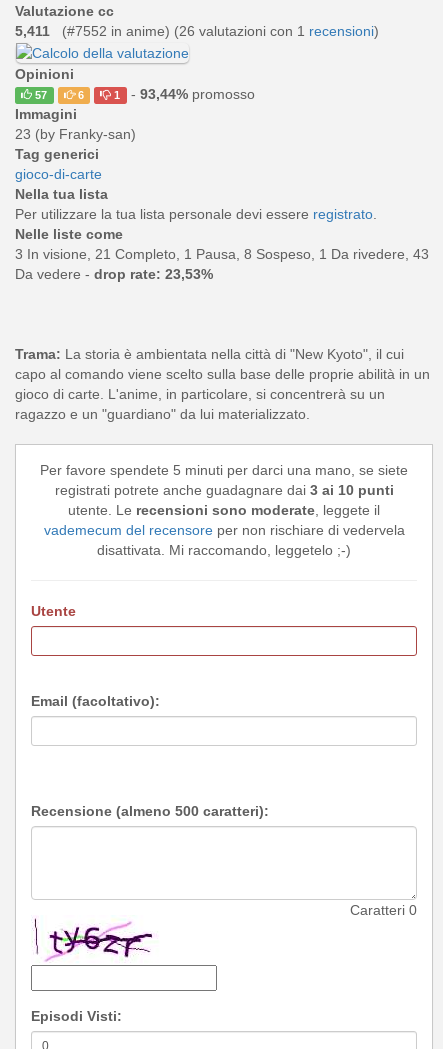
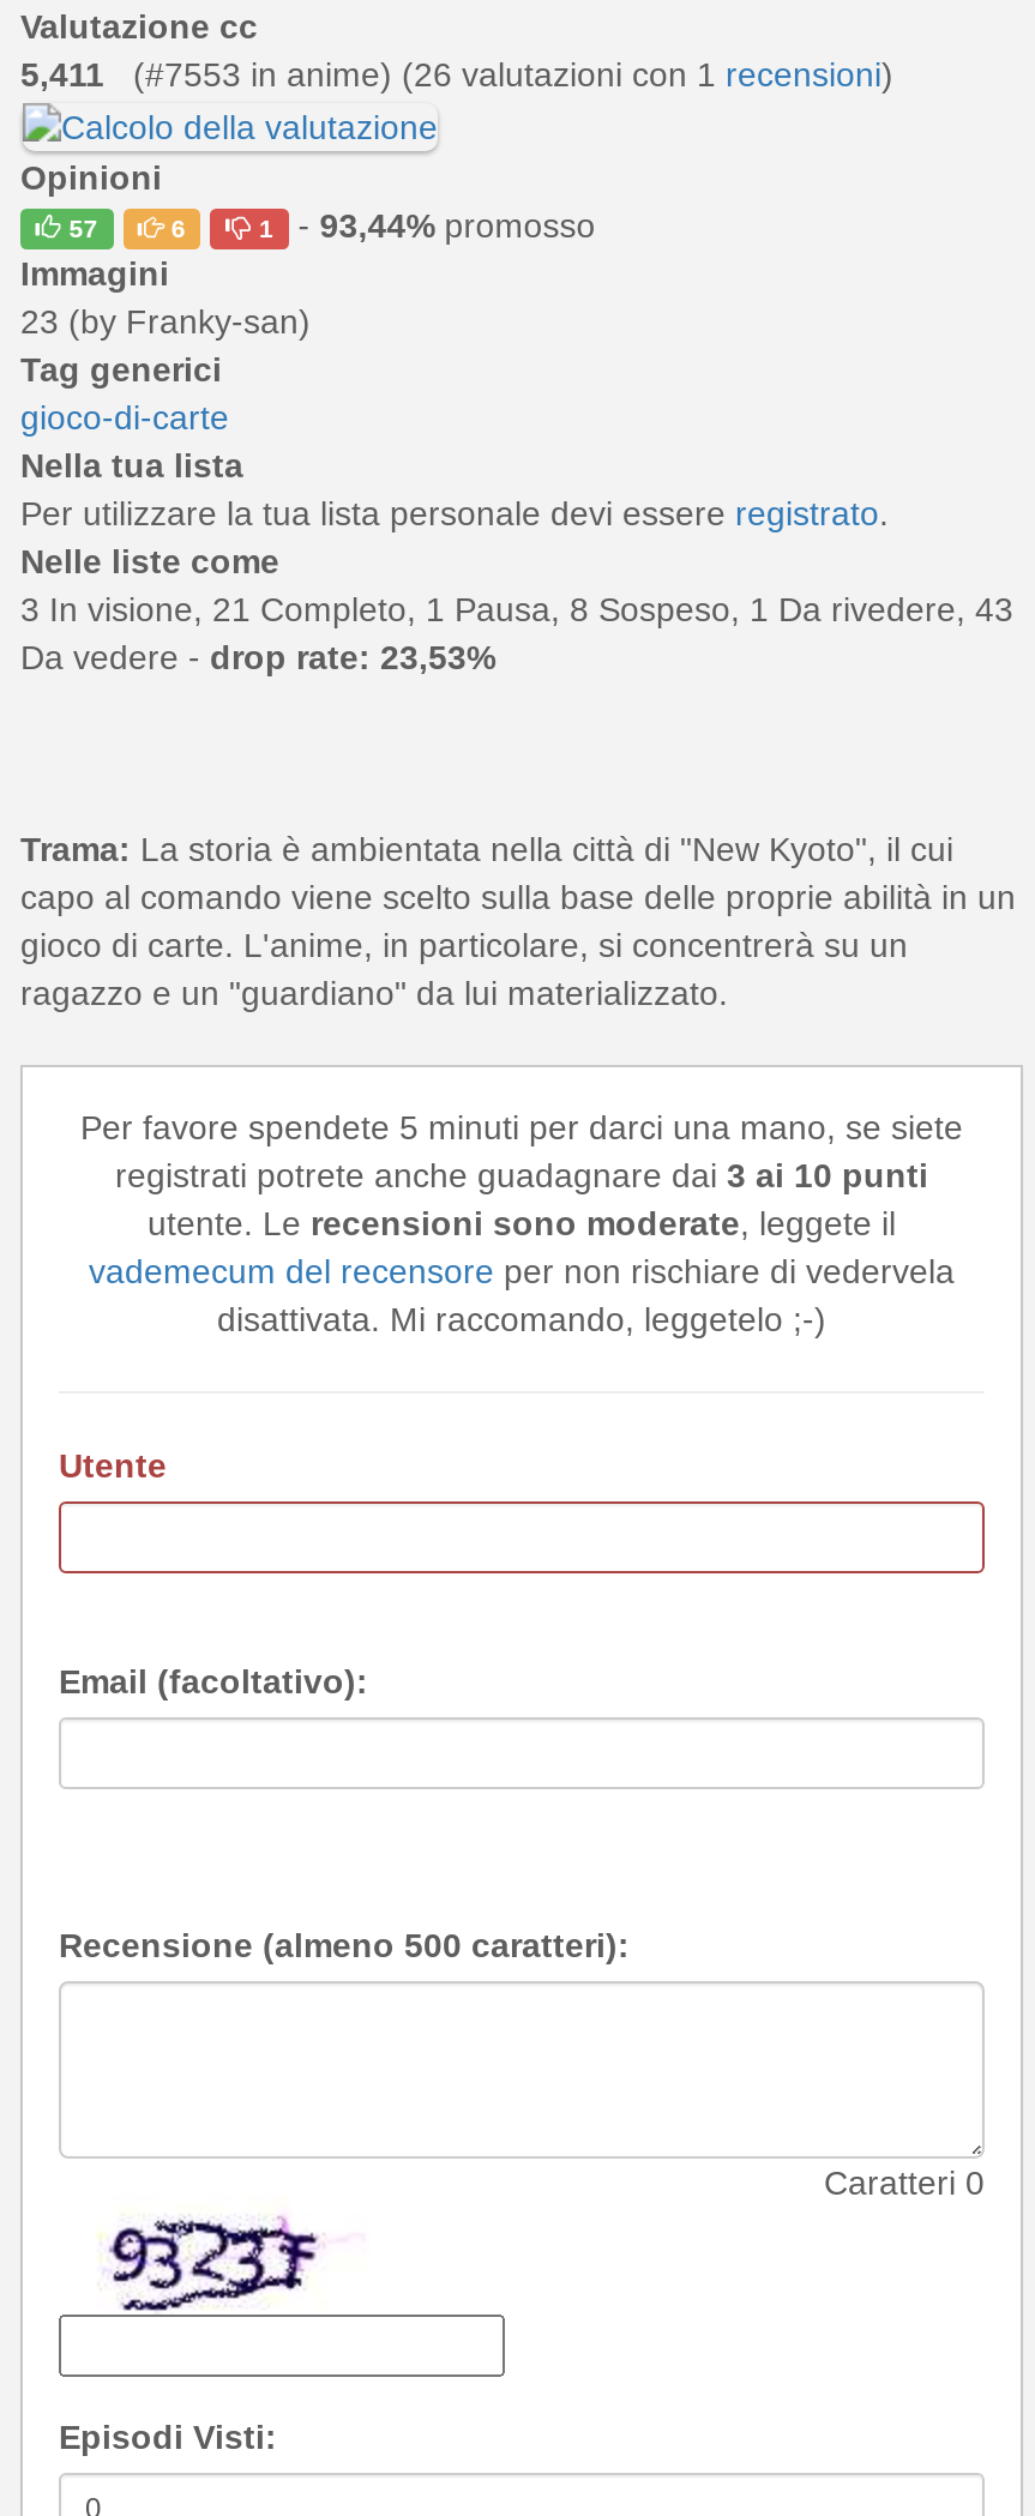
[15,23,387,39] 5,411 (#7552 in anime) (26 valutazioni con 1 recensioni) -> [20,56,913,94] 5,411 (#7553 in anime) (26 valutazioni con 1 recensioni)
[33,917,154,965] [image] -> [66,2202,351,2312] [image]

